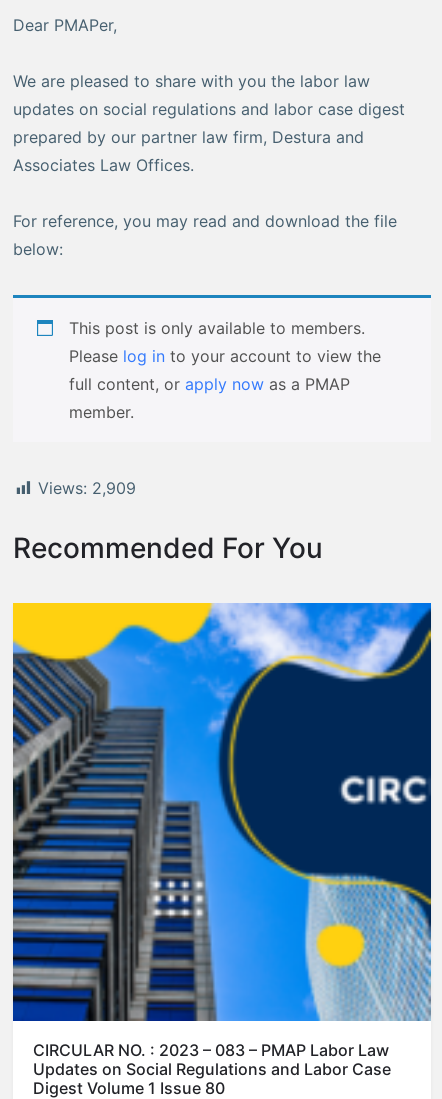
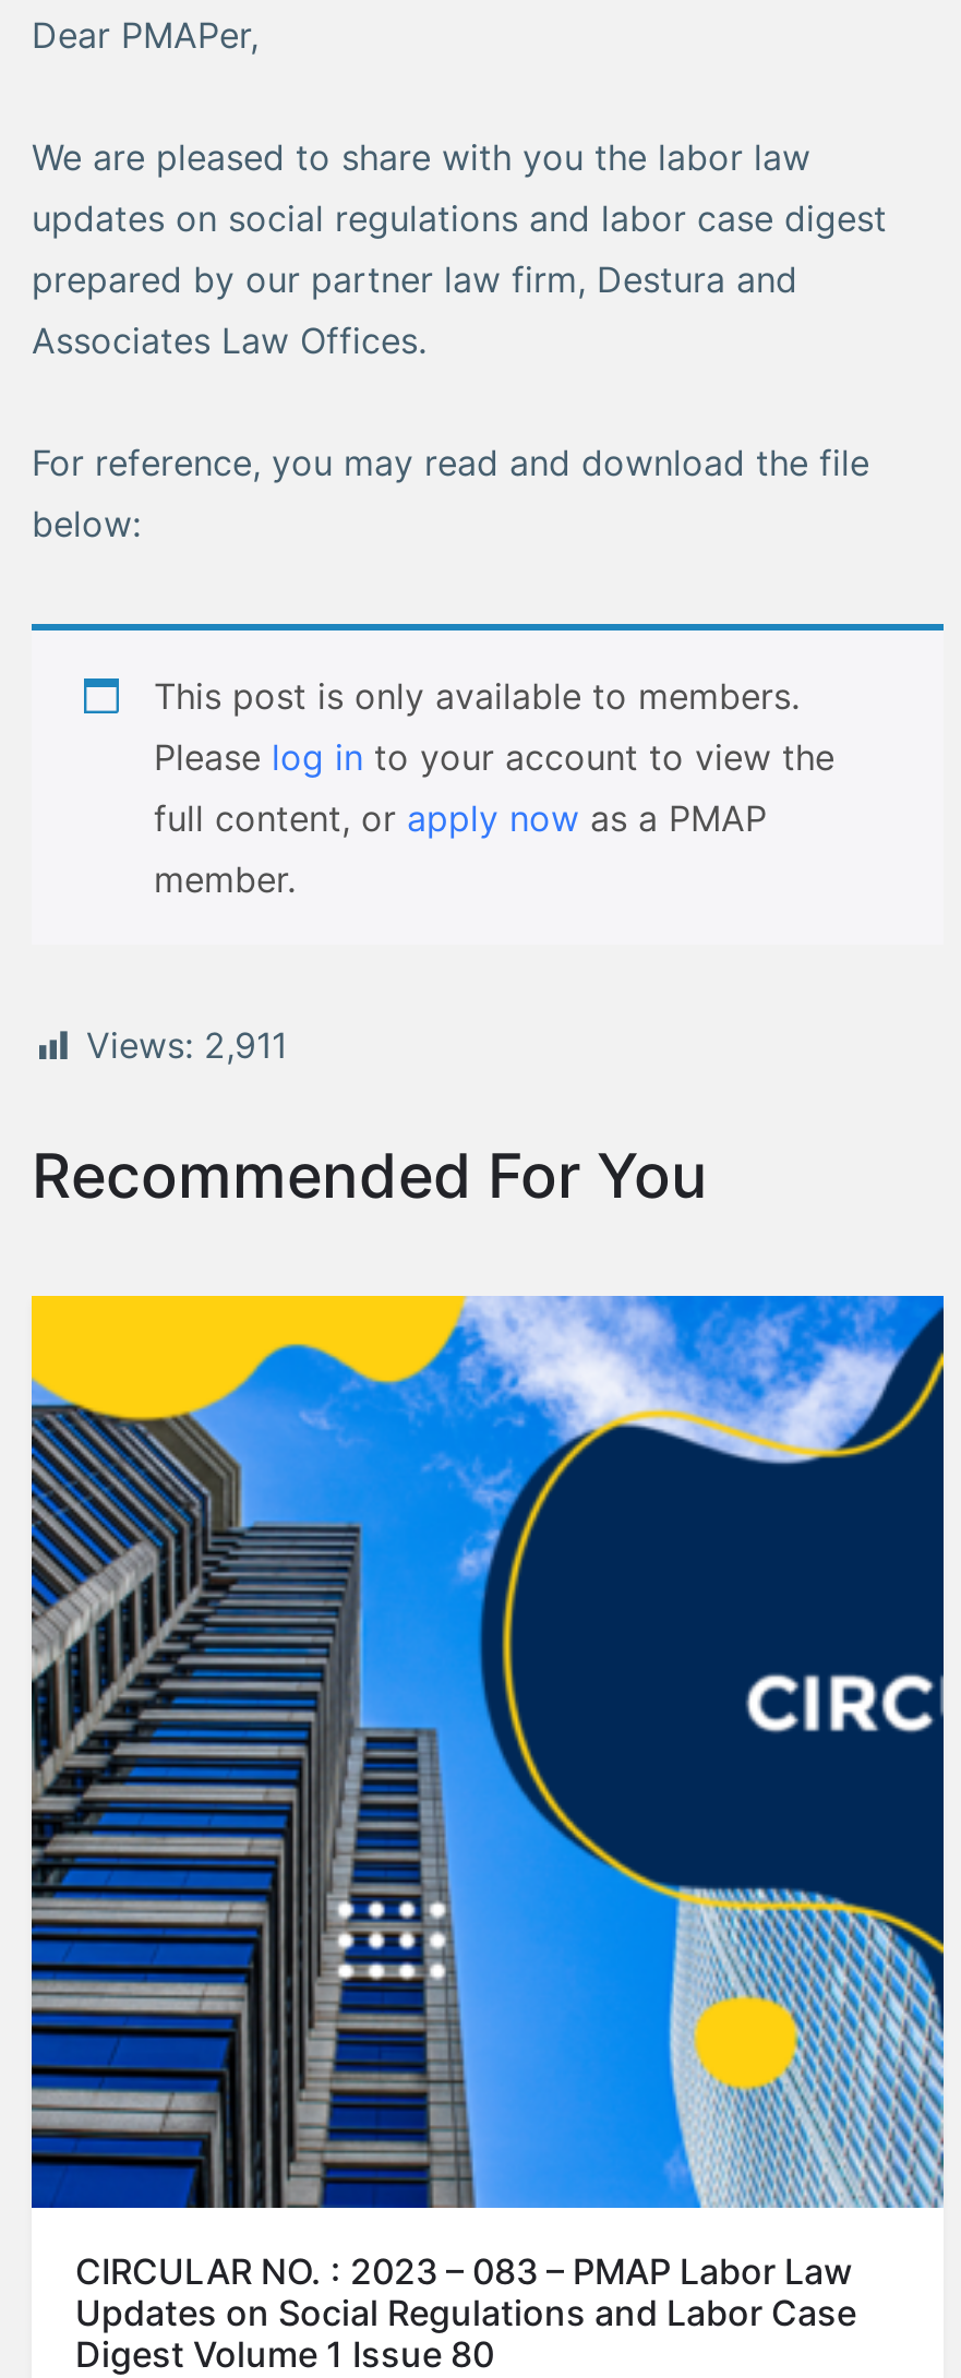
[38,478,136,498] Views: 2,909 -> [86,1024,287,1067] Views: 2,911

